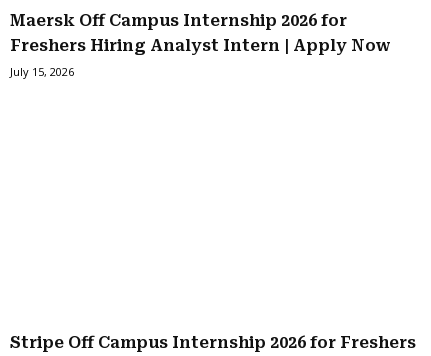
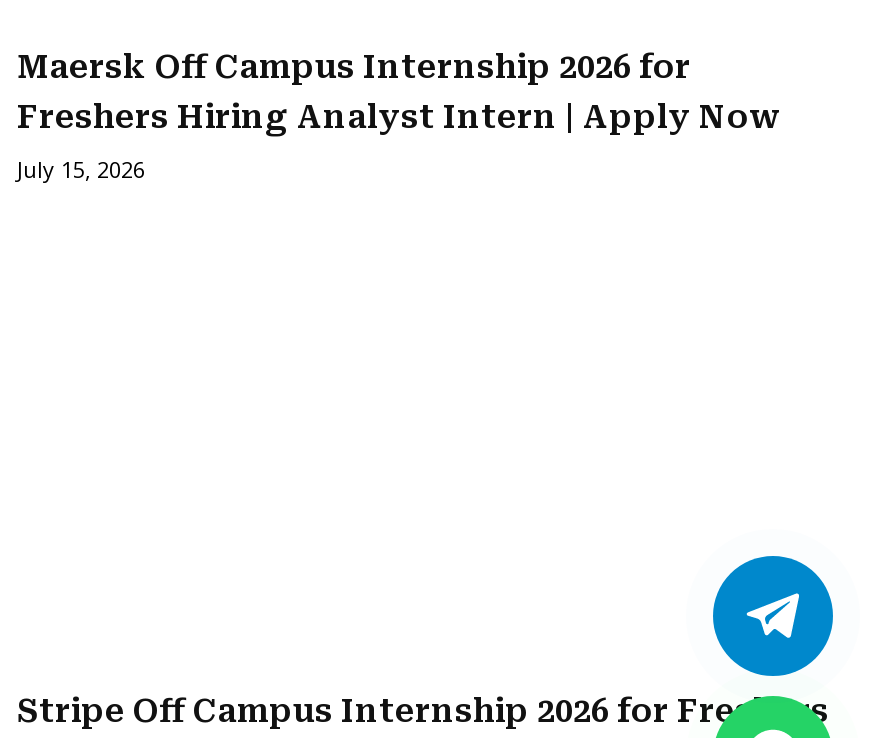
none -> [711,554,835,678] [image]

